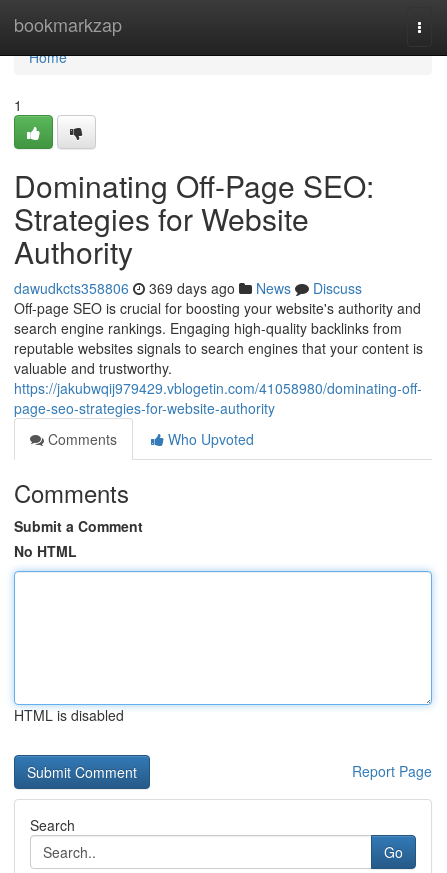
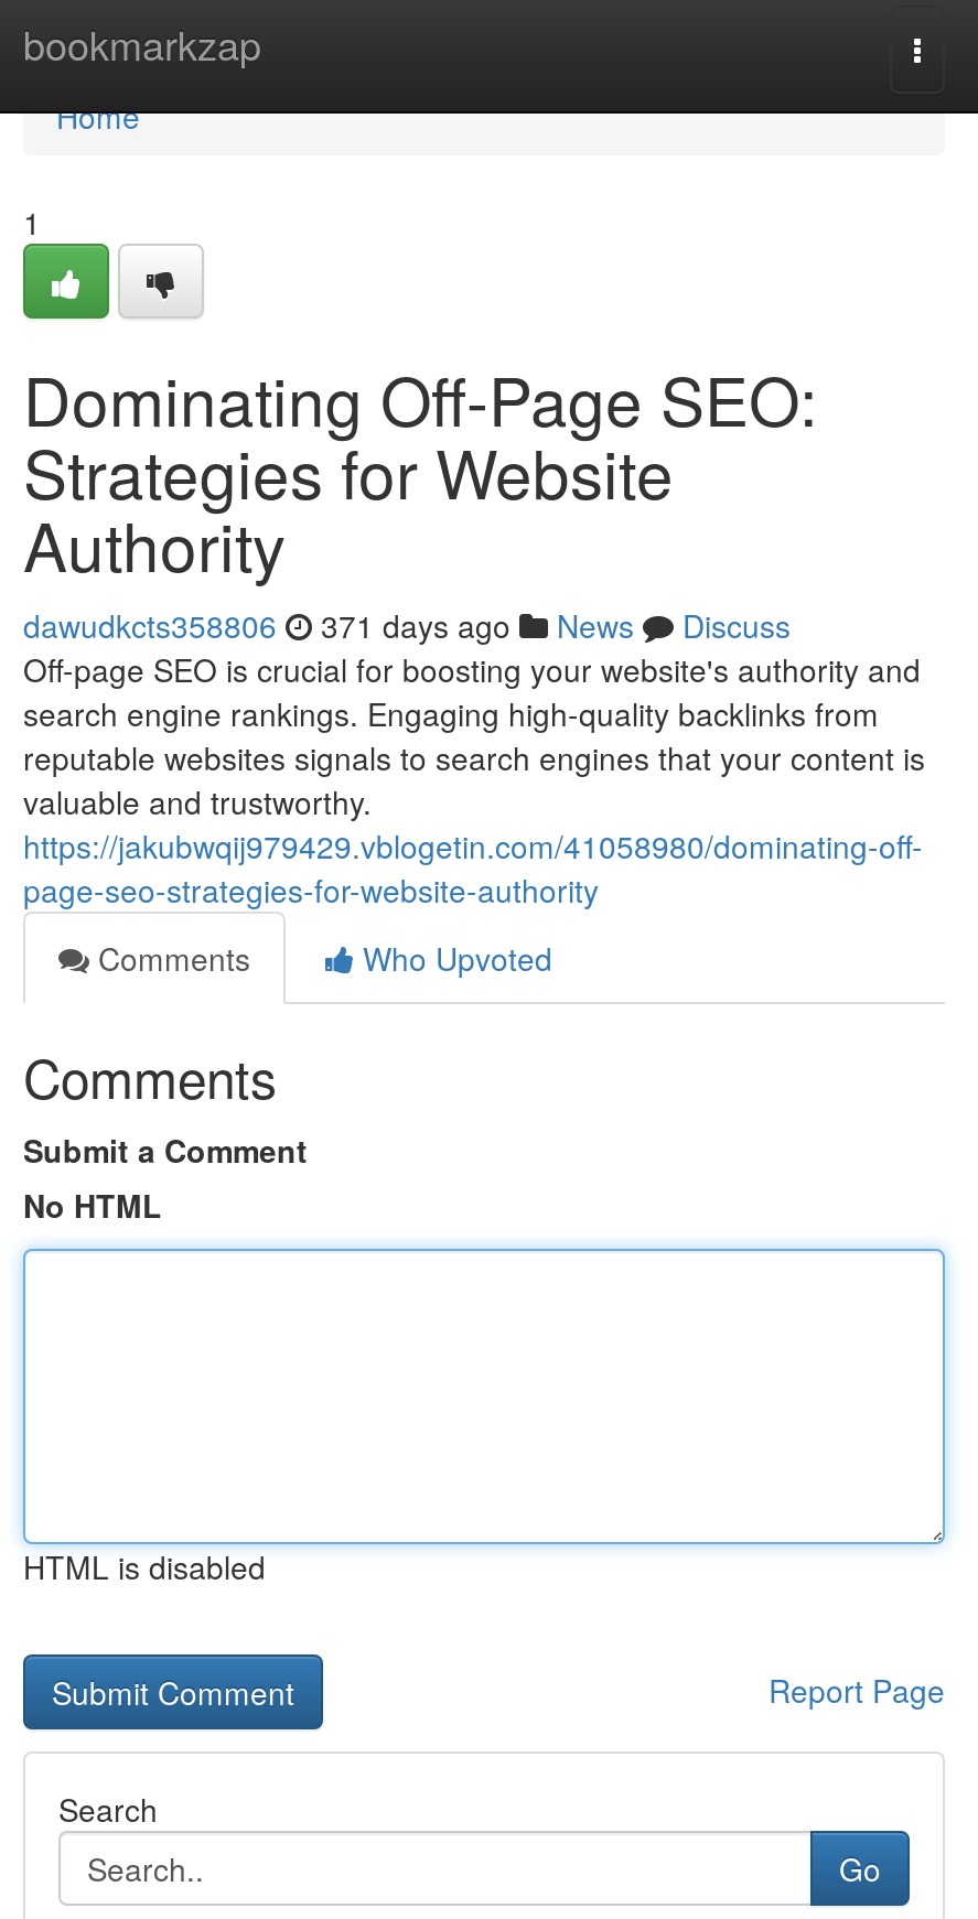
[14,278,362,298] dawudkcts358806 369 days ago News Discuss -> [23,603,791,647] dawudkcts358806 371 days ago News Discuss

